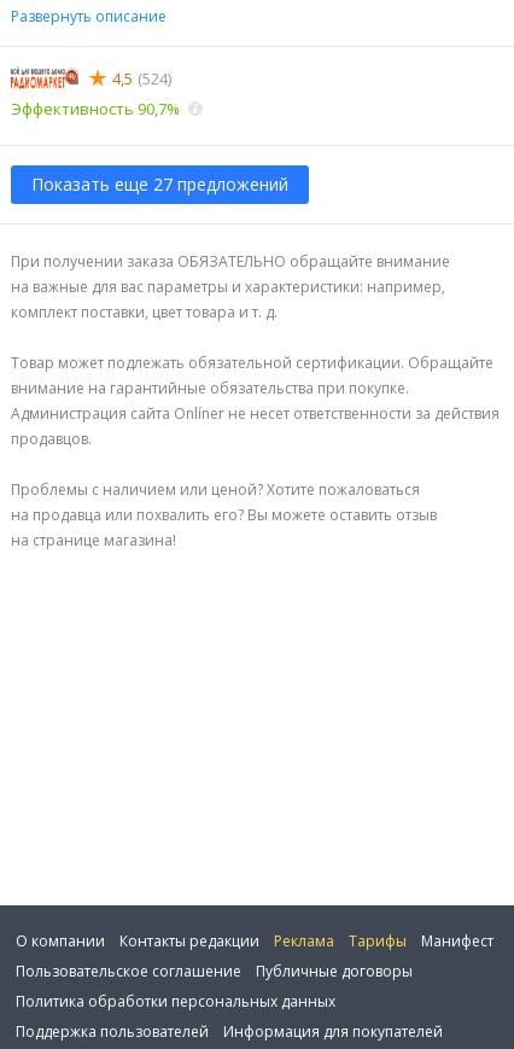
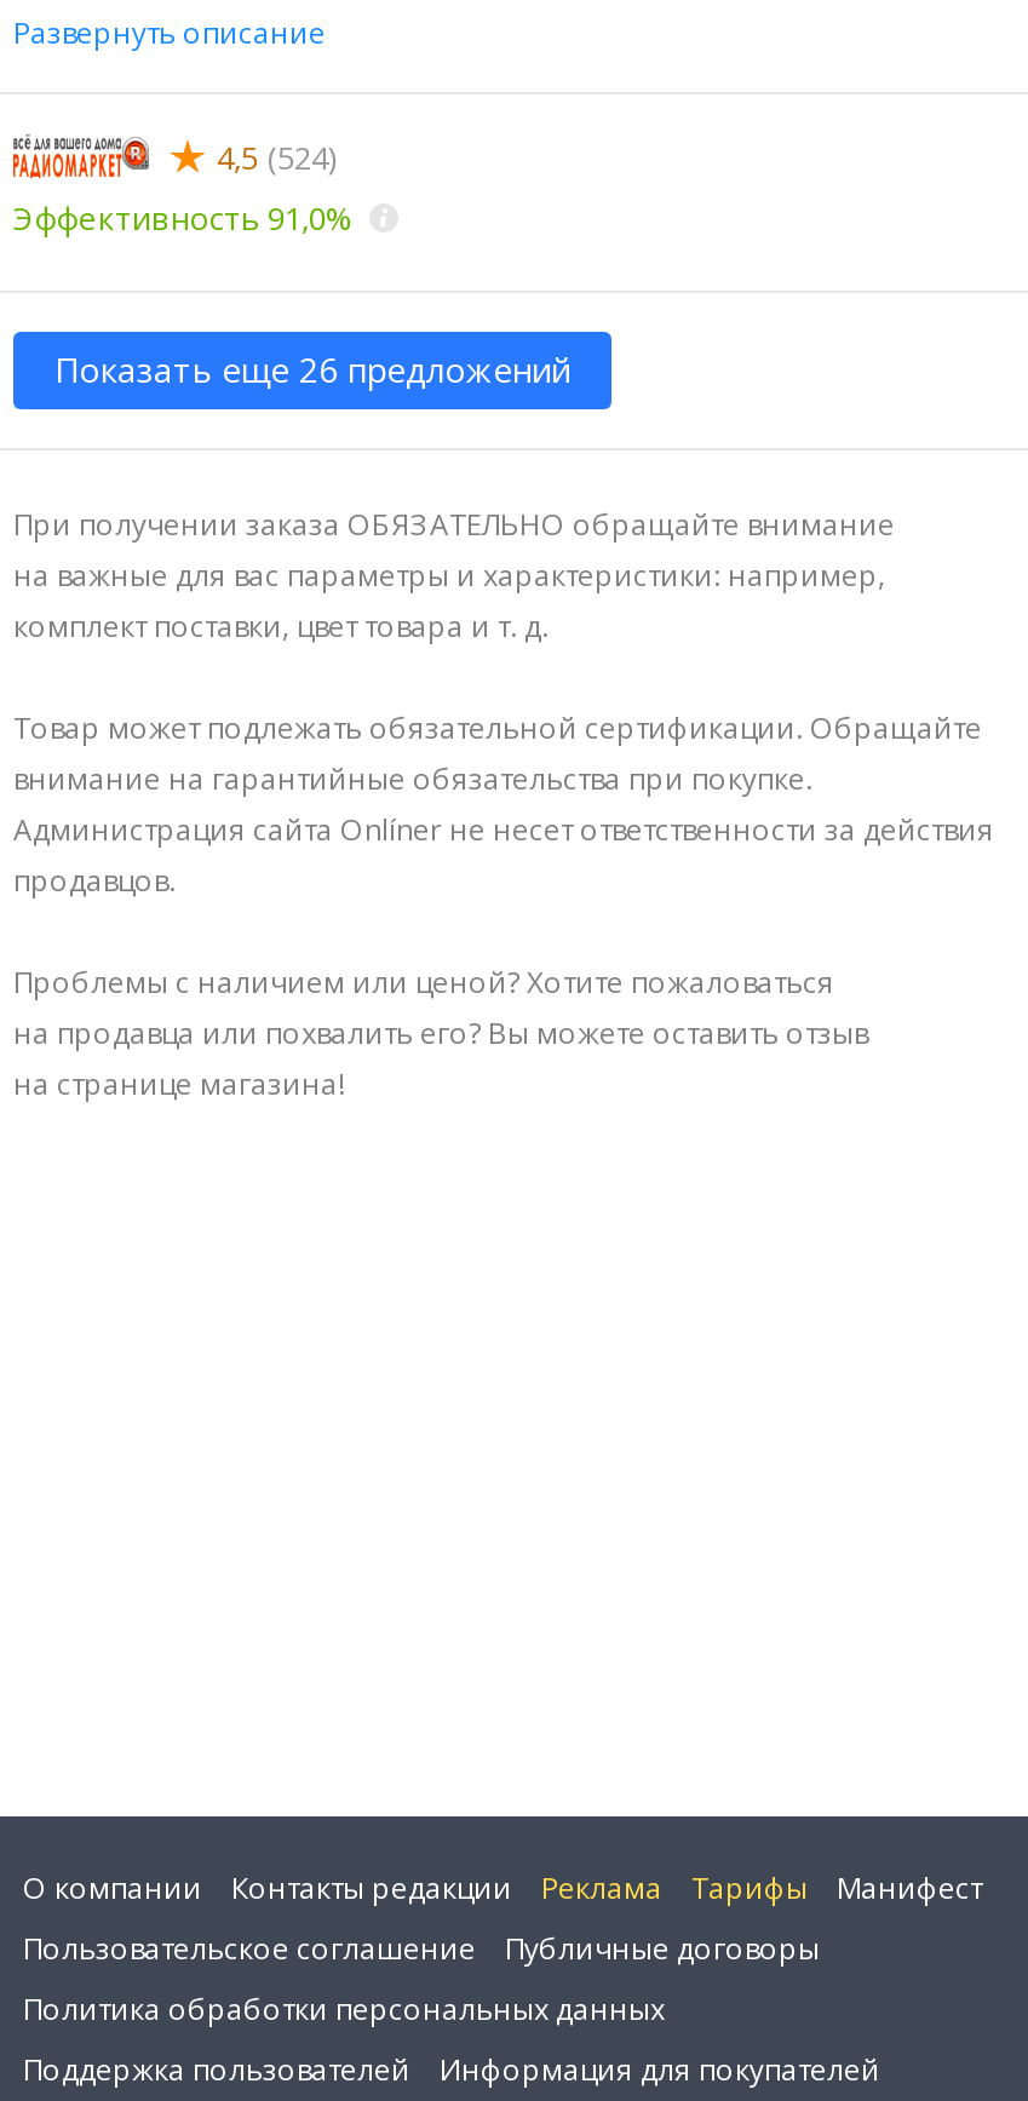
[11,98,180,120] Эффективность 90,7% -> [13,197,352,240] Эффективность 91,0%
[31,173,288,196] Показать еще 27 предложений -> [54,347,570,393] Показать еще 26 предложений

